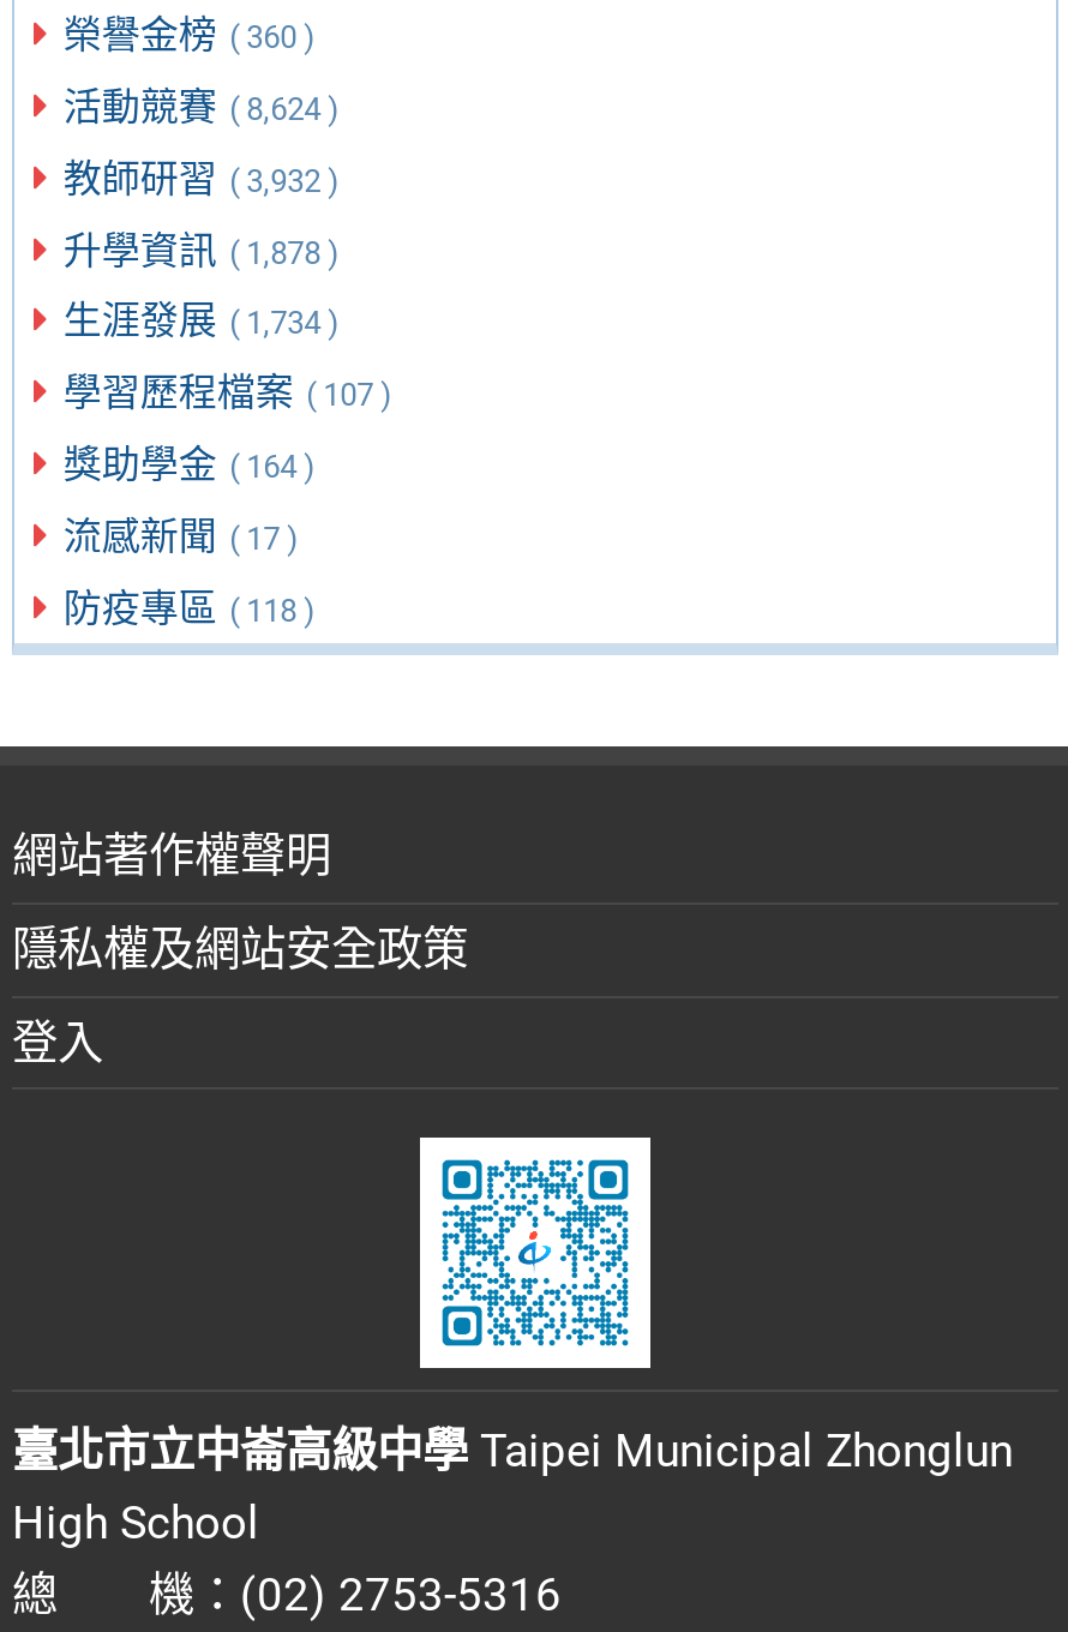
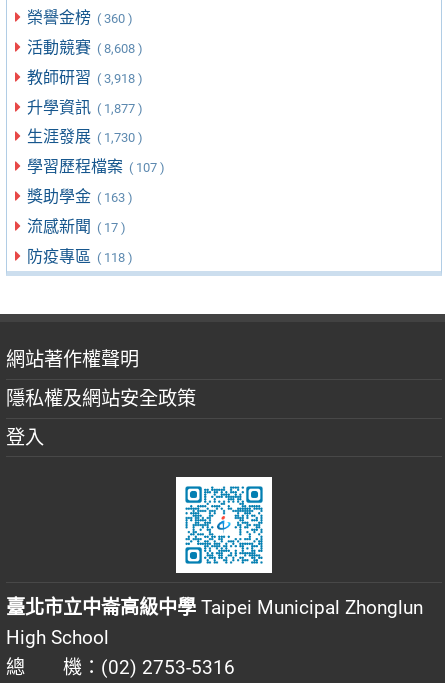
[63,84,340,130] 活動競賽 ( 8,624 ) -> [27,38,143,57] 活動競賽 ( 8,608 )
[63,156,340,201] 教師研習 ( 3,932 ) -> [27,68,143,87] 教師研習 ( 3,918 )
[63,227,340,273] 升學資訊 ( 1,878 ) -> [27,98,143,117] 升學資訊 ( 1,877 )
[63,299,340,344] 生涯發展 ( 1,734 ) -> [27,127,143,146] 生涯發展 ( 1,730 )
[63,442,316,487] 獎助學金 ( 164 ) -> [27,187,133,206] 獎助學金 ( 163 )

